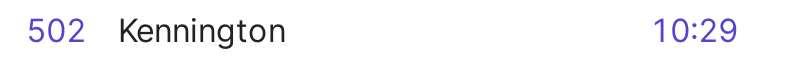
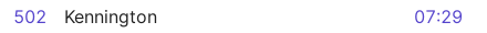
[650,10,738,50] 10:29 -> [414,5,463,28] 07:29

